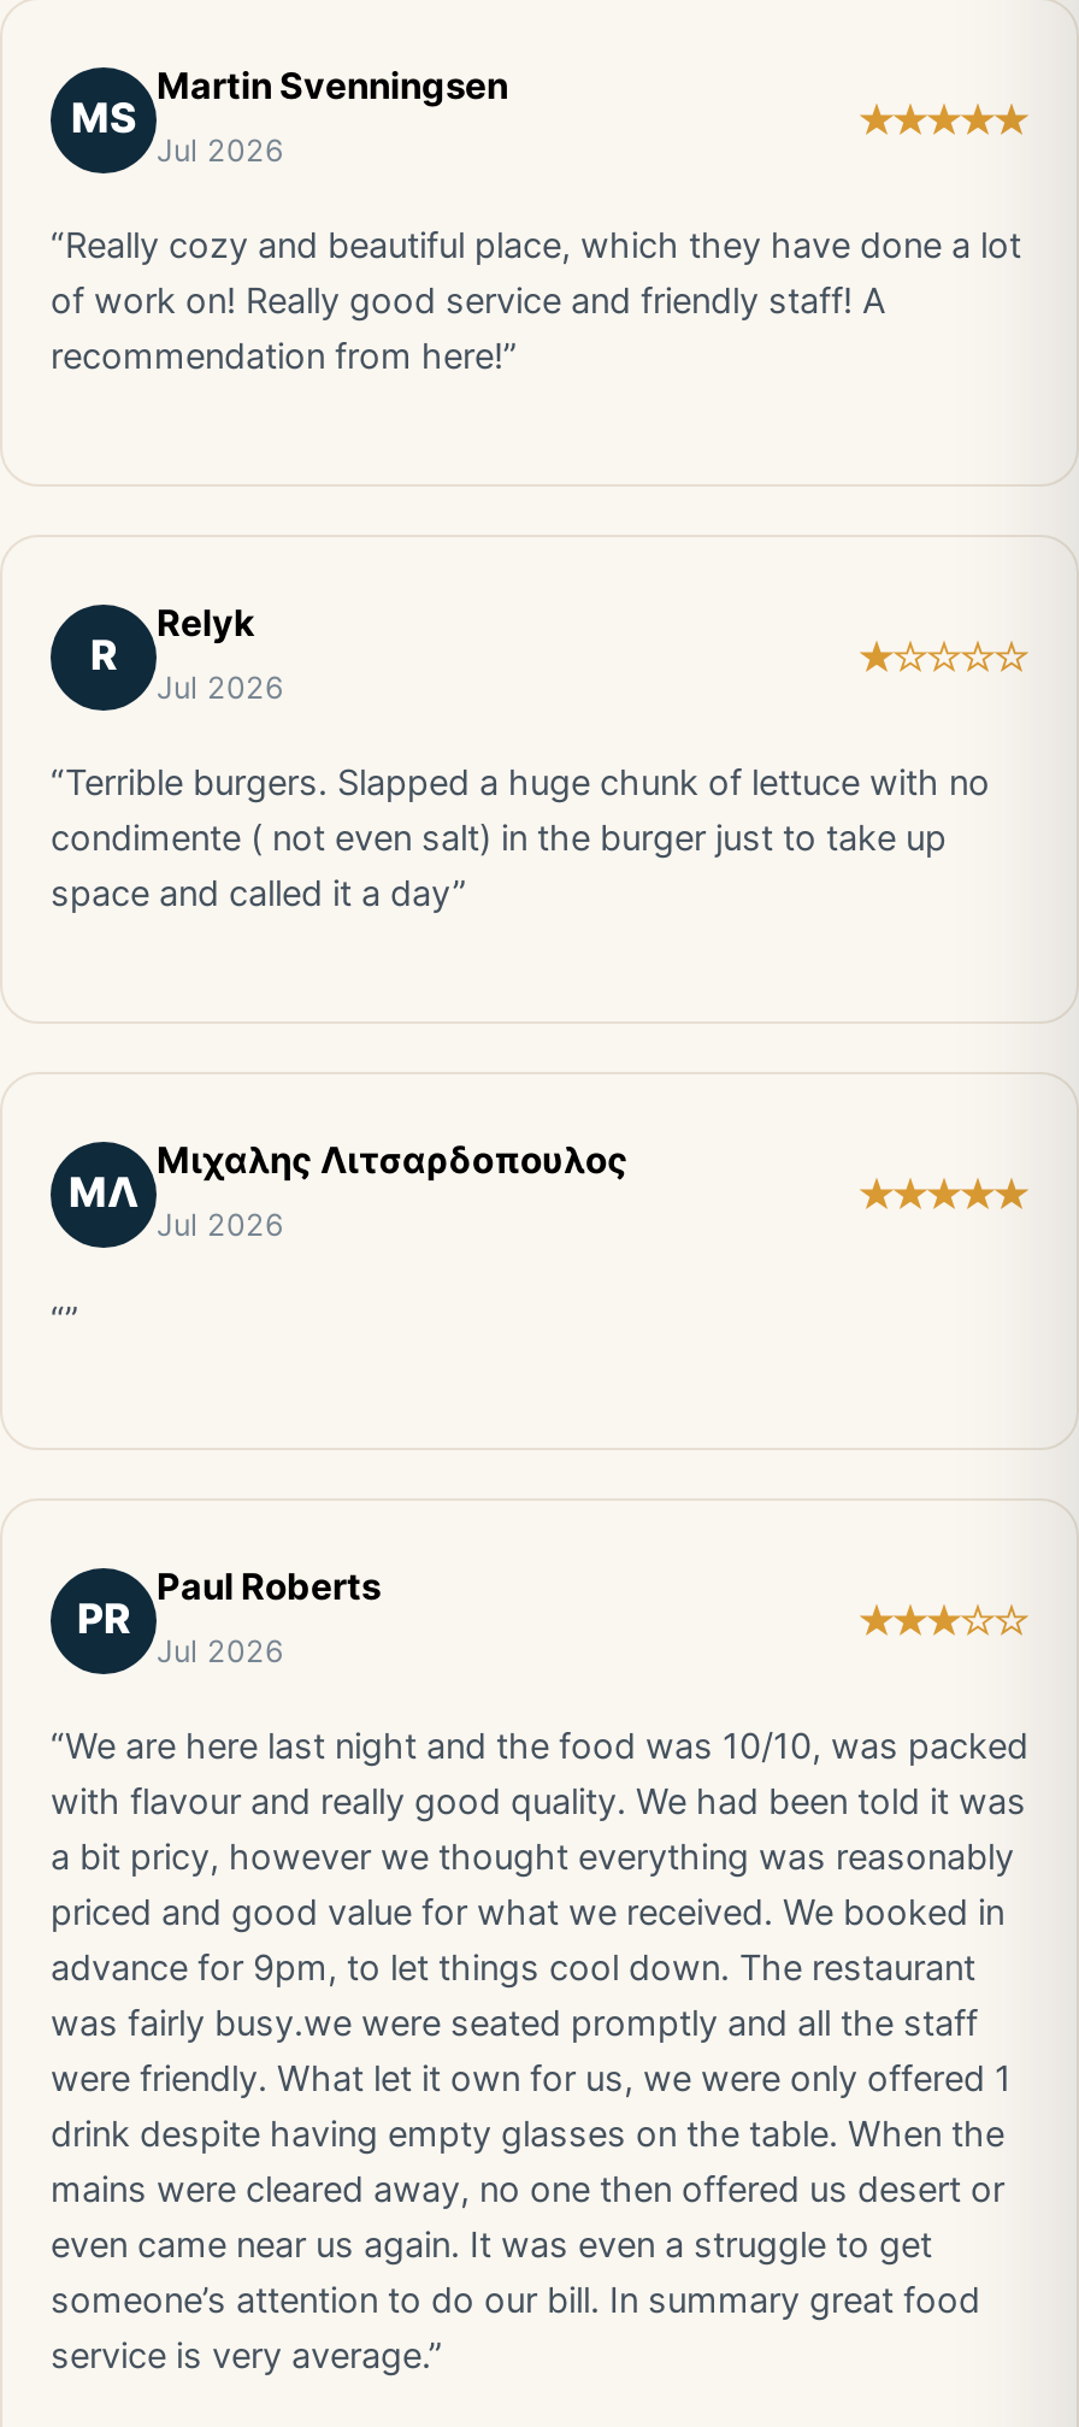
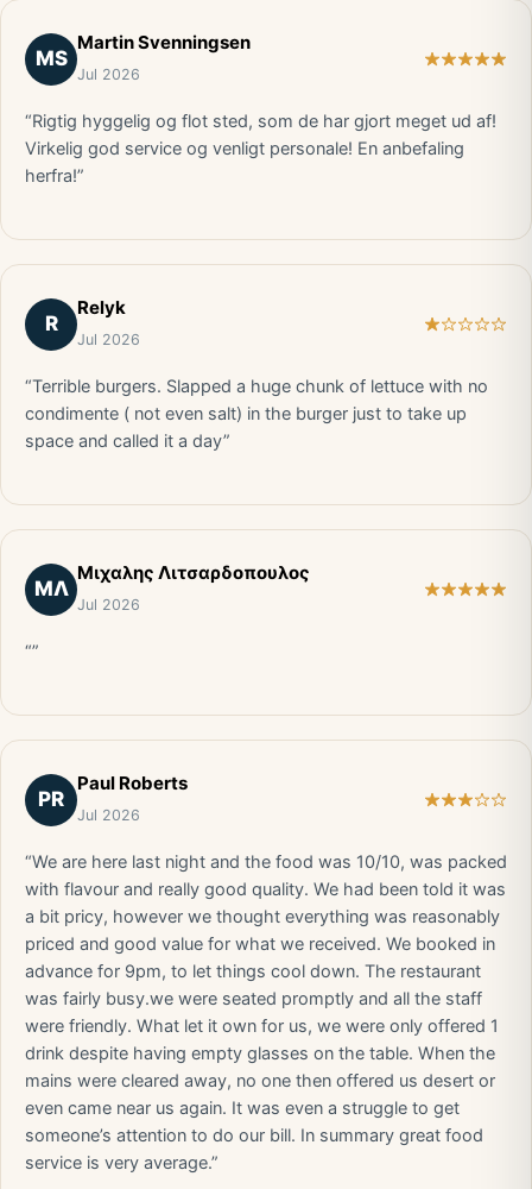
[51,224,1021,378] “Really cozy and beautiful place, which they have done a lot | of work on! Really good service and friendly staff! A | recommendation from here!” -> [25,111,496,187] “Rigtig hyggelig og flot sted, som de har gjort meget ud af! | Virkelig god service og venligt personale! En anbefaling | herfra!”

